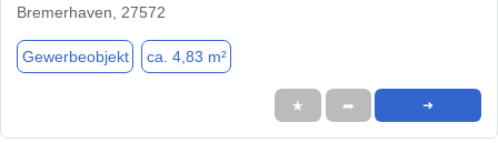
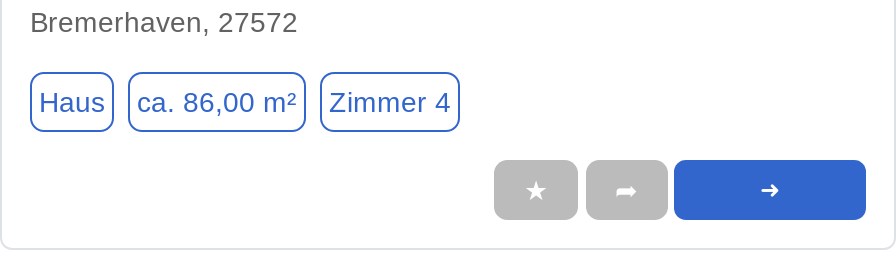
[22,48,226,65] Gewerbeobjekt | ca. 4,83 m² -> [39,86,451,118] Haus | ca. 86,00 m² | Zimmer 4

